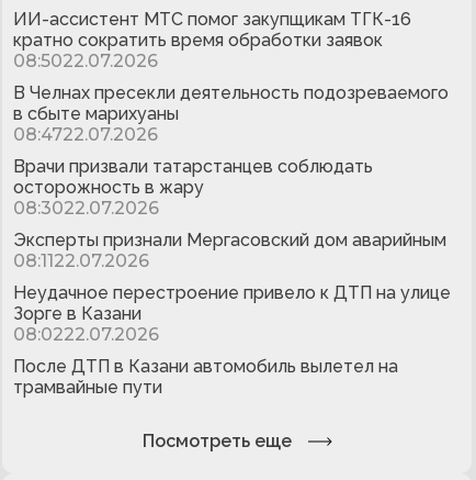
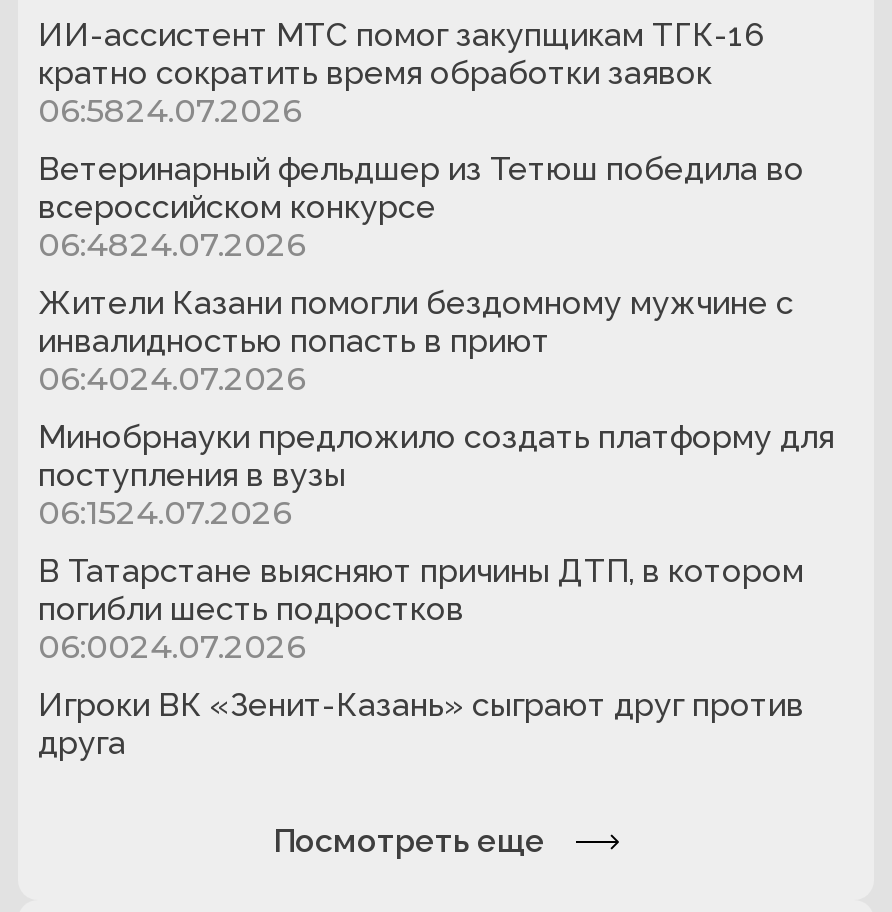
[13,51,158,71] 08:5022.07.2026 -> [38,92,302,130] 06:5824.07.2026
[13,82,449,145] В Челнах пресекли деятельность подозреваемого | в сбыте марихуаны | 08:4722.07.2026 -> [38,150,804,264] Ветеринарный фельдшер из Тетюш победила во | всероссийском конкурсе | 06:4824.07.2026
[13,156,373,219] Врачи призвали татарстанцев соблюдать | осторожность в жару | 08:3022.07.2026 -> [38,284,794,398] Жители Казани помогли бездомному мужчине с | инвалидностью попасть в приют | 06:4024.07.2026
[13,230,446,271] Эксперты признали Мергасовский дом аварийным | 08:1122.07.2026 -> [38,418,834,532] Минобрнауки предложило создать платформу для | поступления в вузы | 06:1524.07.2026
[13,282,451,345] Неудачное перестроение привело к ДТП на улице | Зорге в Казани | 08:0222.07.2026 -> [38,552,804,666] В Татарстане выясняют причины ДТП, в котором | погибли шесть подростков | 06:0024.07.2026
[13,356,398,398] После ДТП в Казани автомобиль вылетел на | трамвайные пути -> [38,686,804,762] Игроки ВК «Зенит-Казань» сыграют друг против | друга

